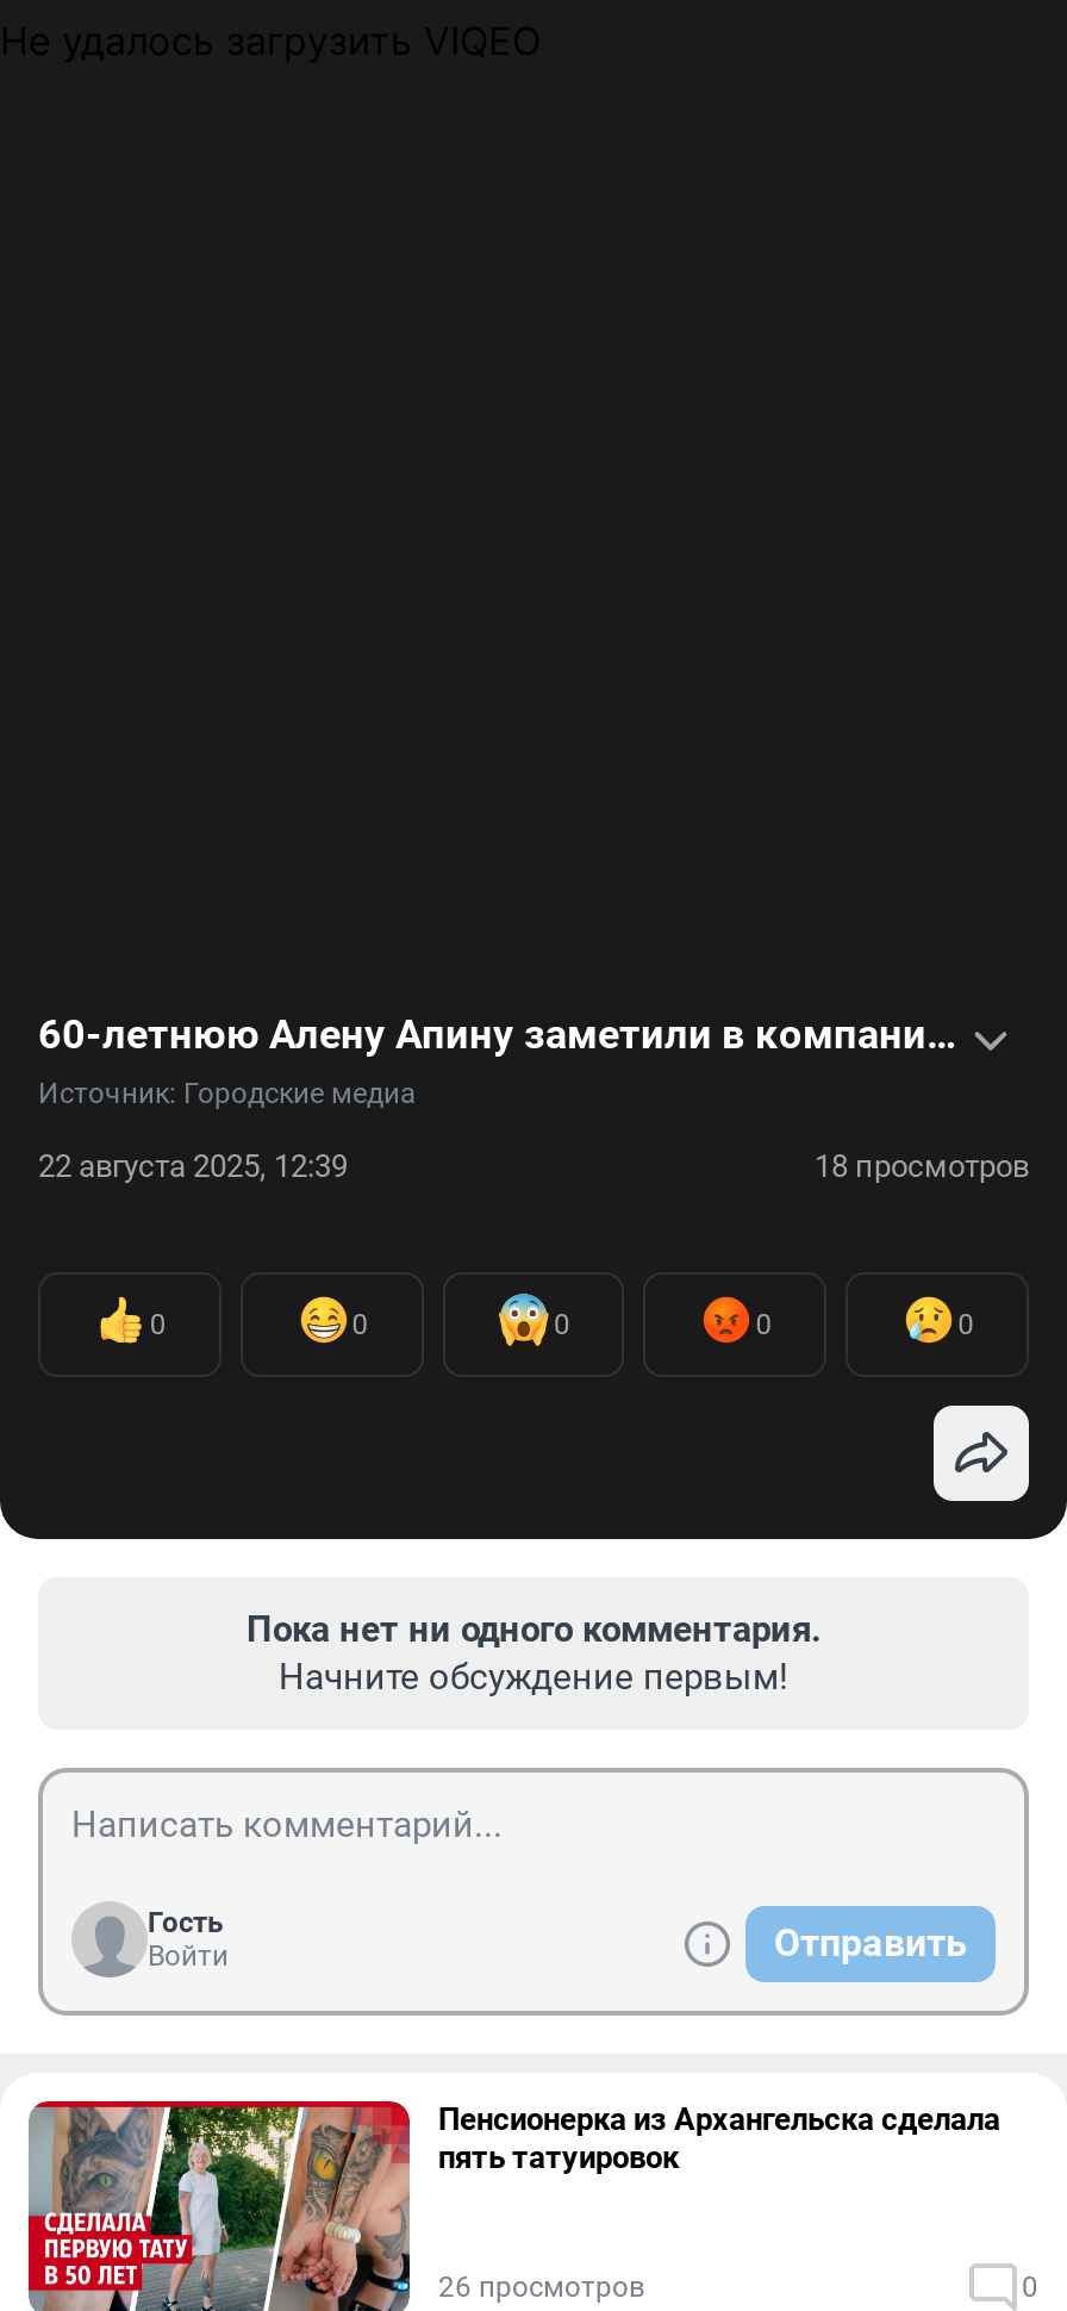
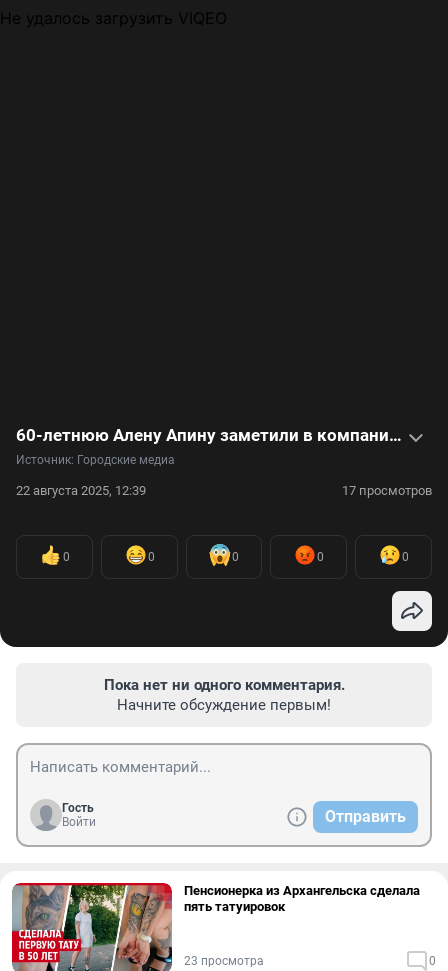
[815,1148,1029,1184] 18 просмотров -> [342,483,432,498] 17 просмотров
[438,2270,645,2304] 26 просмотров -> [184,954,264,968] 23 просмотра

